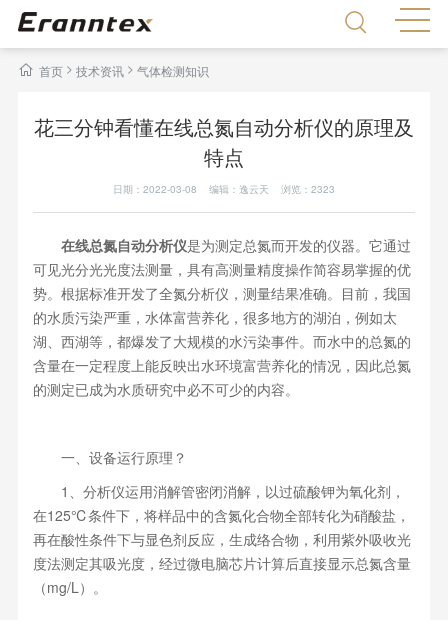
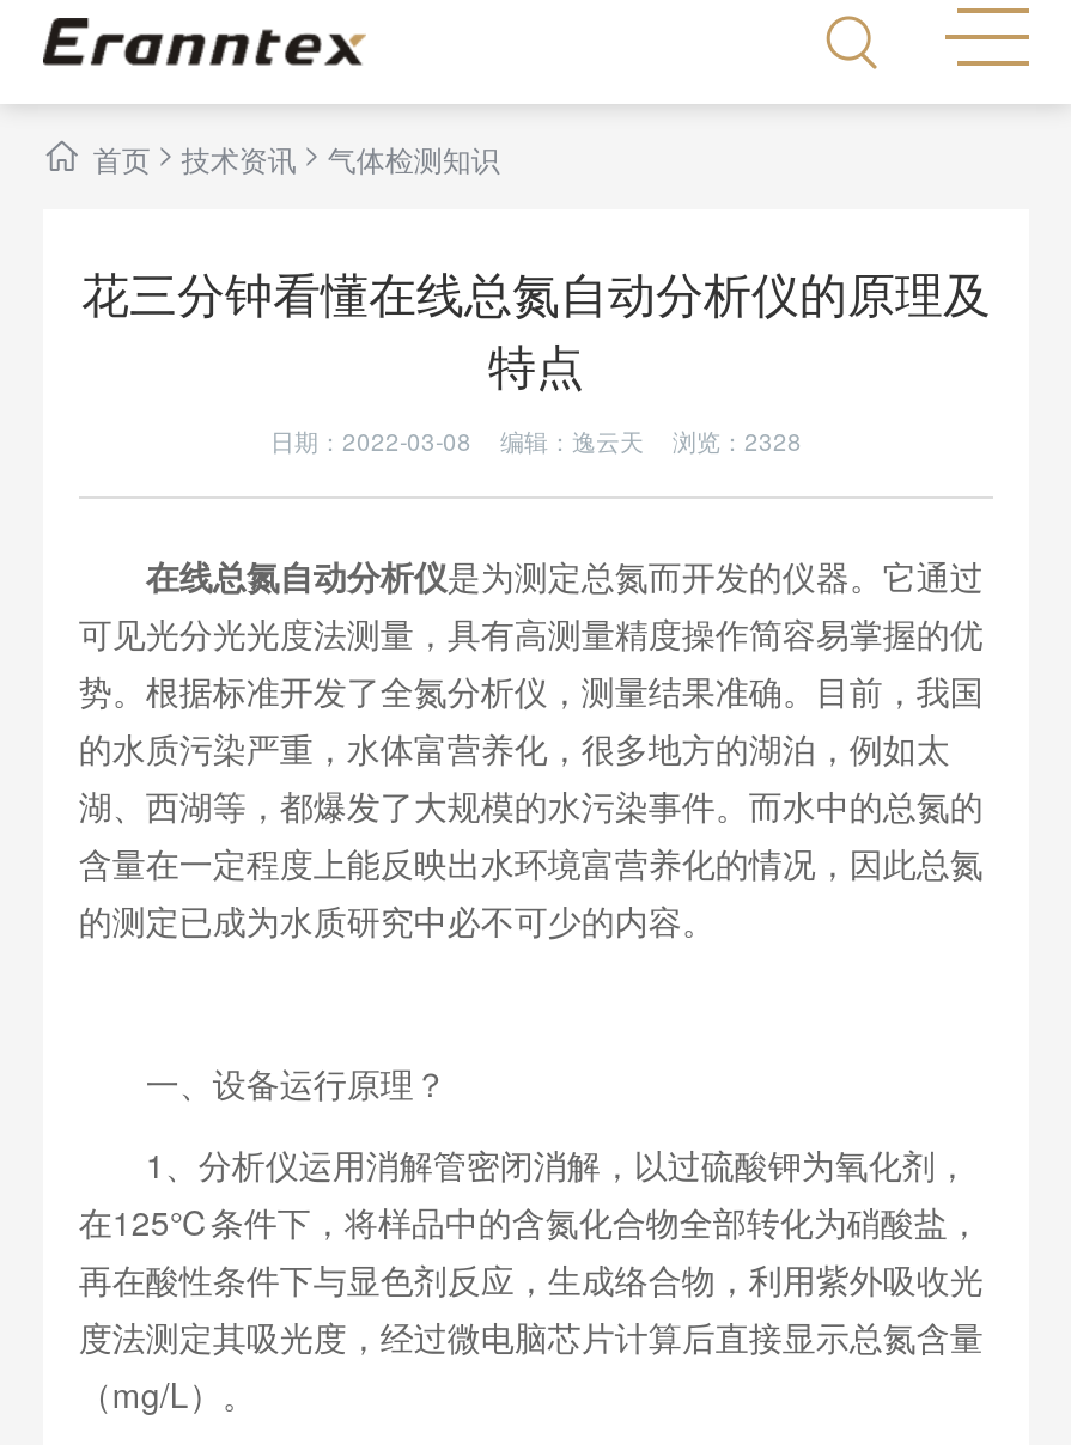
[113,182,335,196] 日期：2022-03-08 编辑：逸云天 浏览：2323 -> [270,425,802,458] 日期：2022-03-08 编辑：逸云天 浏览：2328

